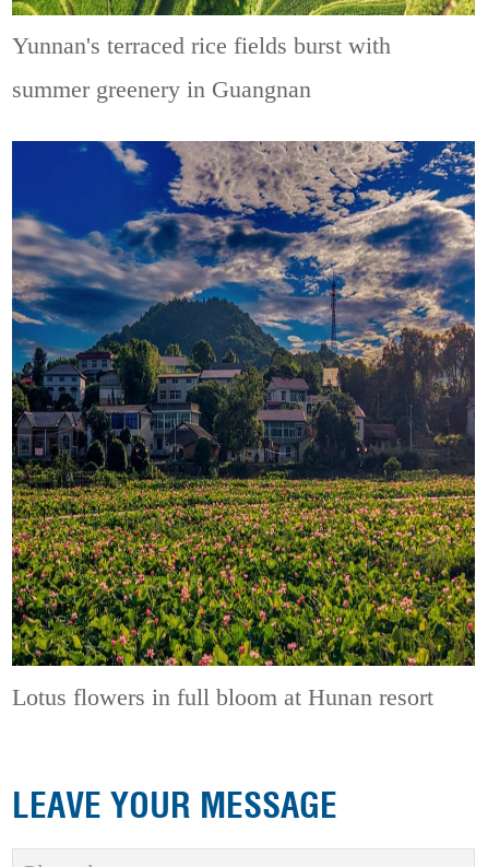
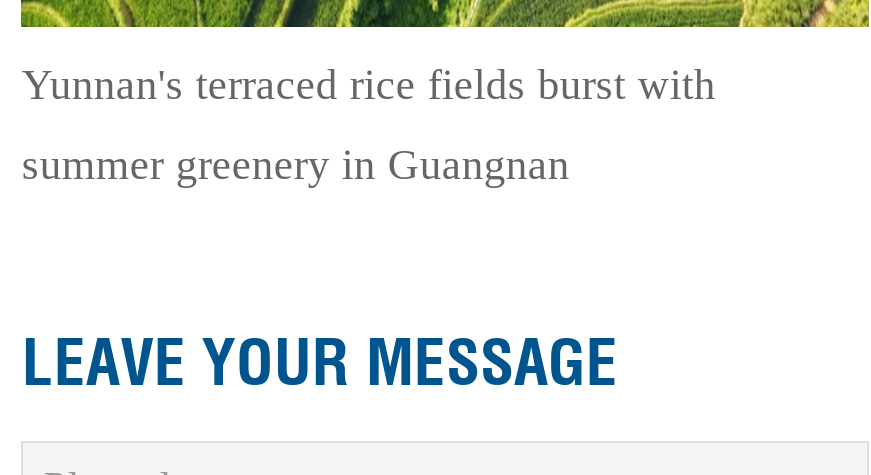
[11,140,476,710] [image] | Lotus flowers in full bloom at Hunan resort -> none

